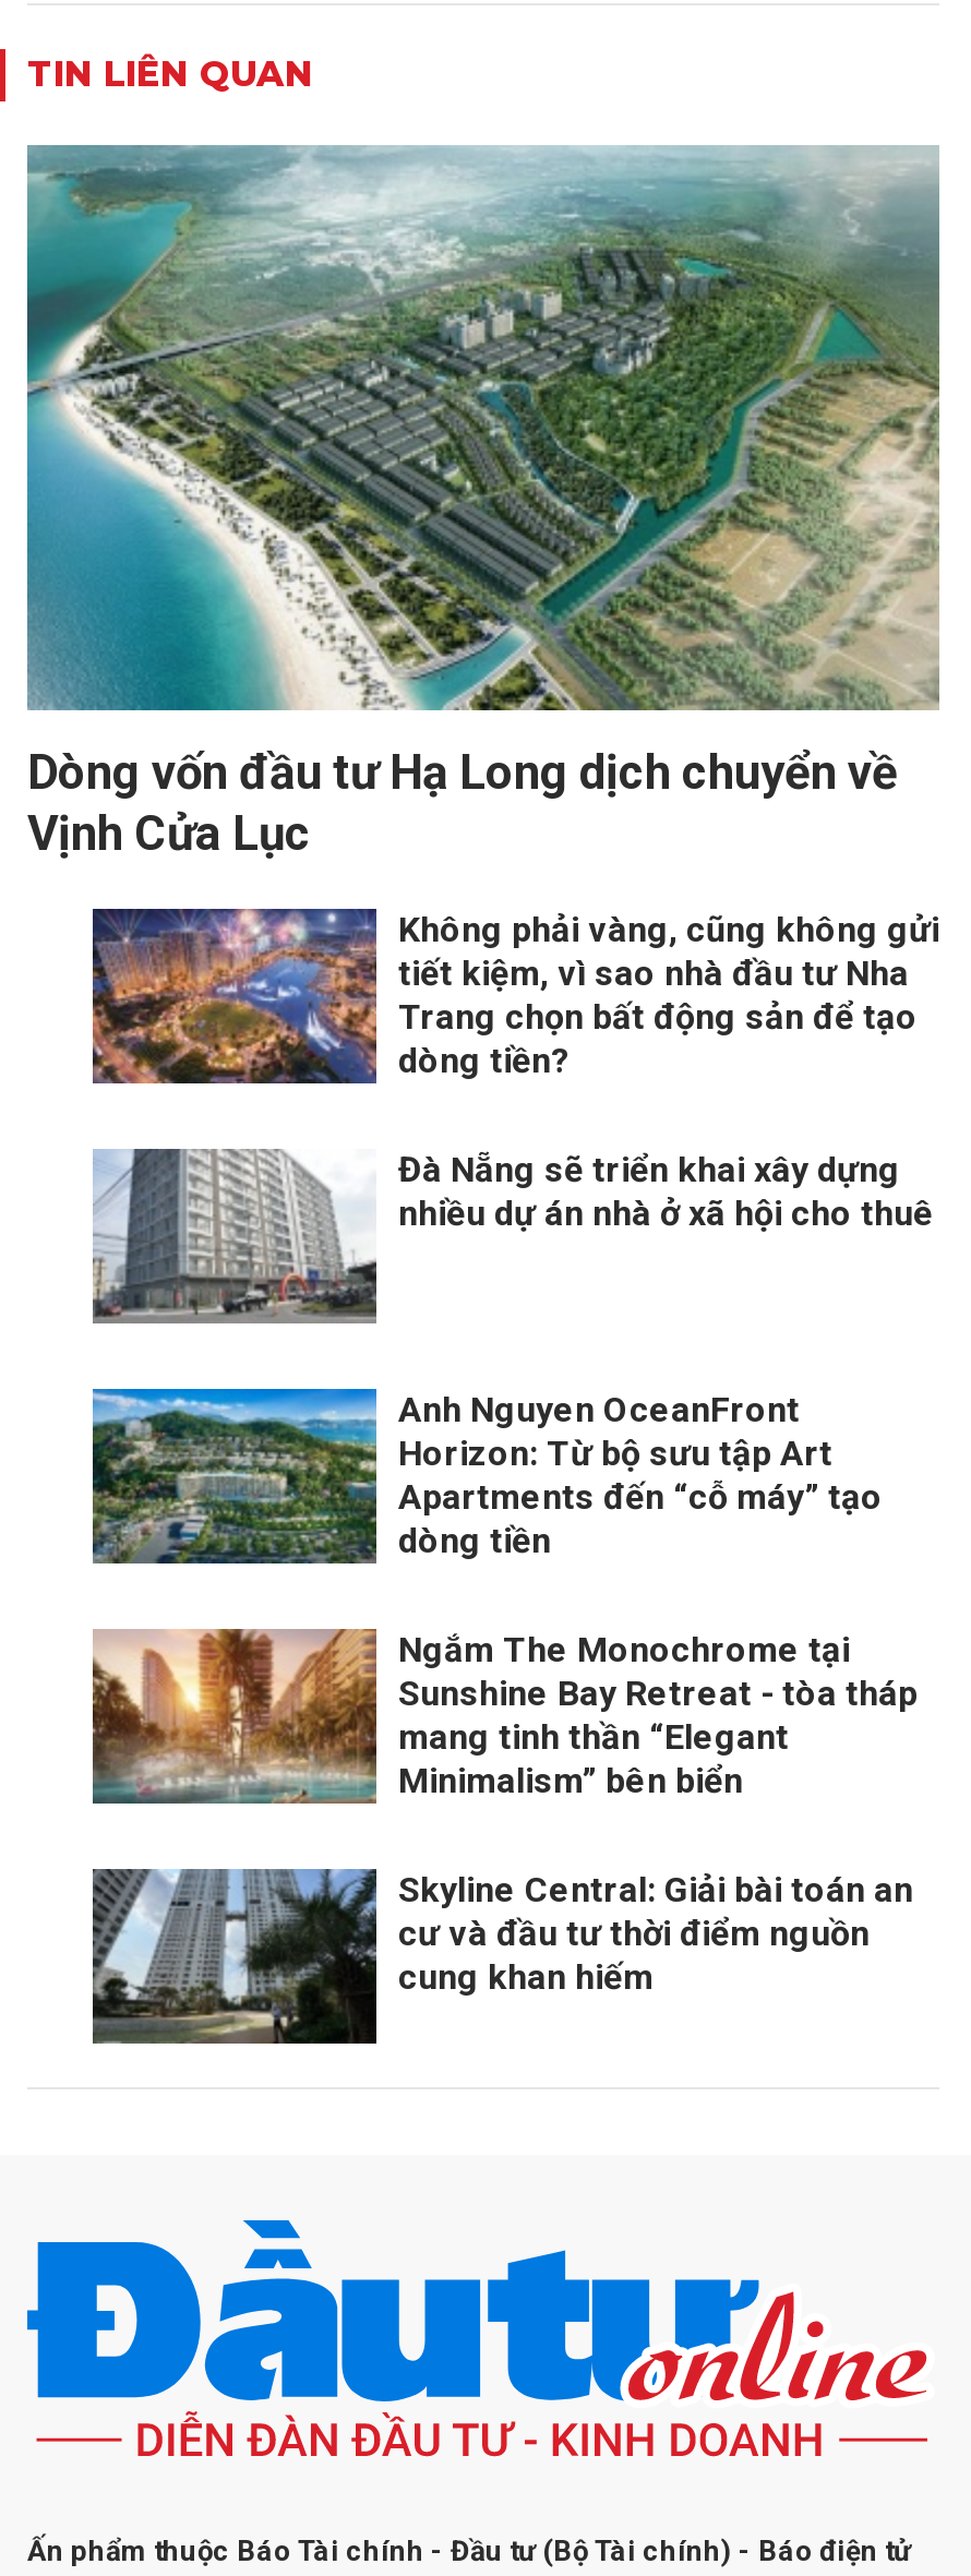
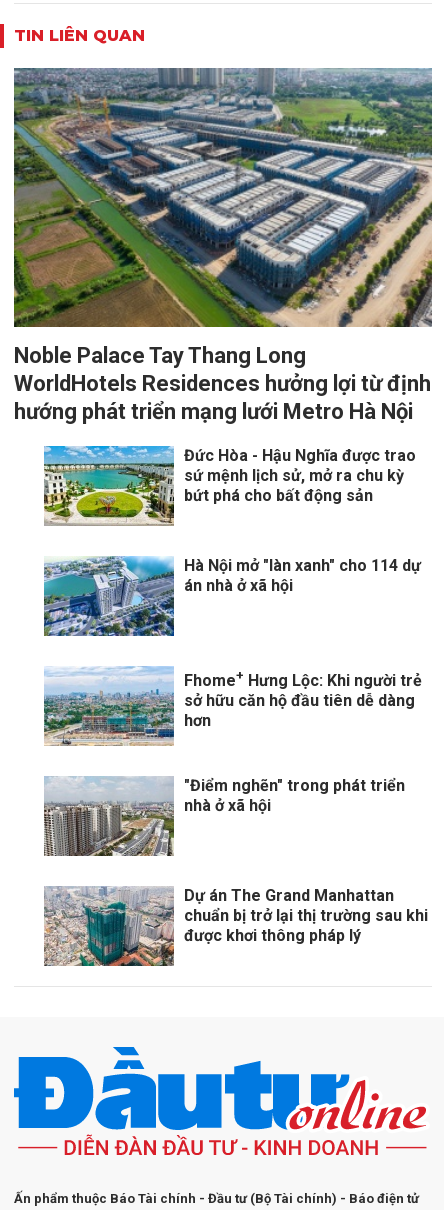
[25,145,939,861] [image] | Dòng vốn đầu tư Hạ Long dịch chuyển về | Vịnh Cửa Lục -> [13,68,432,424] [image] | Noble Palace Tay Thang Long | WorldHotels Residences hưởng lợi từ định | hướng phát triển mạng lưới Metro Hà Nội
[93,909,939,1086] [image] | Không phải vàng, cũng không gửi | tiết kiệm, vì sao nhà đầu tư Nha | Trang chọn bất động sản để tạo | dòng tiền? -> [43,445,416,526] [image] | Đức Hòa - Hậu Nghĩa được trao | sứ mệnh lịch sử, mở ra chu kỳ | bứt phá cho bất động sản
[93,1149,935,1323] [image] | Đà Nẵng sẽ triển khai xây dựng | nhiều dự án nhà ở xã hội cho thuê -> [44,556,421,637] [image] | Hà Nội mở "làn xanh" cho 114 dự | án nhà ở xã hội
[91,1387,883,1566] [image] | Anh Nguyen OceanFront | Horizon: Từ bộ sưu tập Art | Apartments đến “cỗ máy” tạo | dòng tiền -> [44,666,422,746] [image] | Fhome+ Hưng Lộc: Khi người trẻ | sở hữu căn hộ đầu tiên dễ dàng | hơn
[91,1627,918,1806] [image] | Ngắm The Monochrome tại | Sunshine Bay Retreat - tòa tháp | mang tinh thần “Elegant | Minimalism” bên biển -> [44,776,405,856] [image] | "Điểm nghẽn" trong phát triển | nhà ở xã hội
[93,1869,913,2046] [image] | Skyline Central: Giải bài toán an | cư và đầu tư thời điểm nguồn | cung khan hiếm -> [43,886,428,967] [image] | Dự án The Grand Manhattan | chuẩn bị trở lại thị trường sau khi | được khơi thông pháp lý

